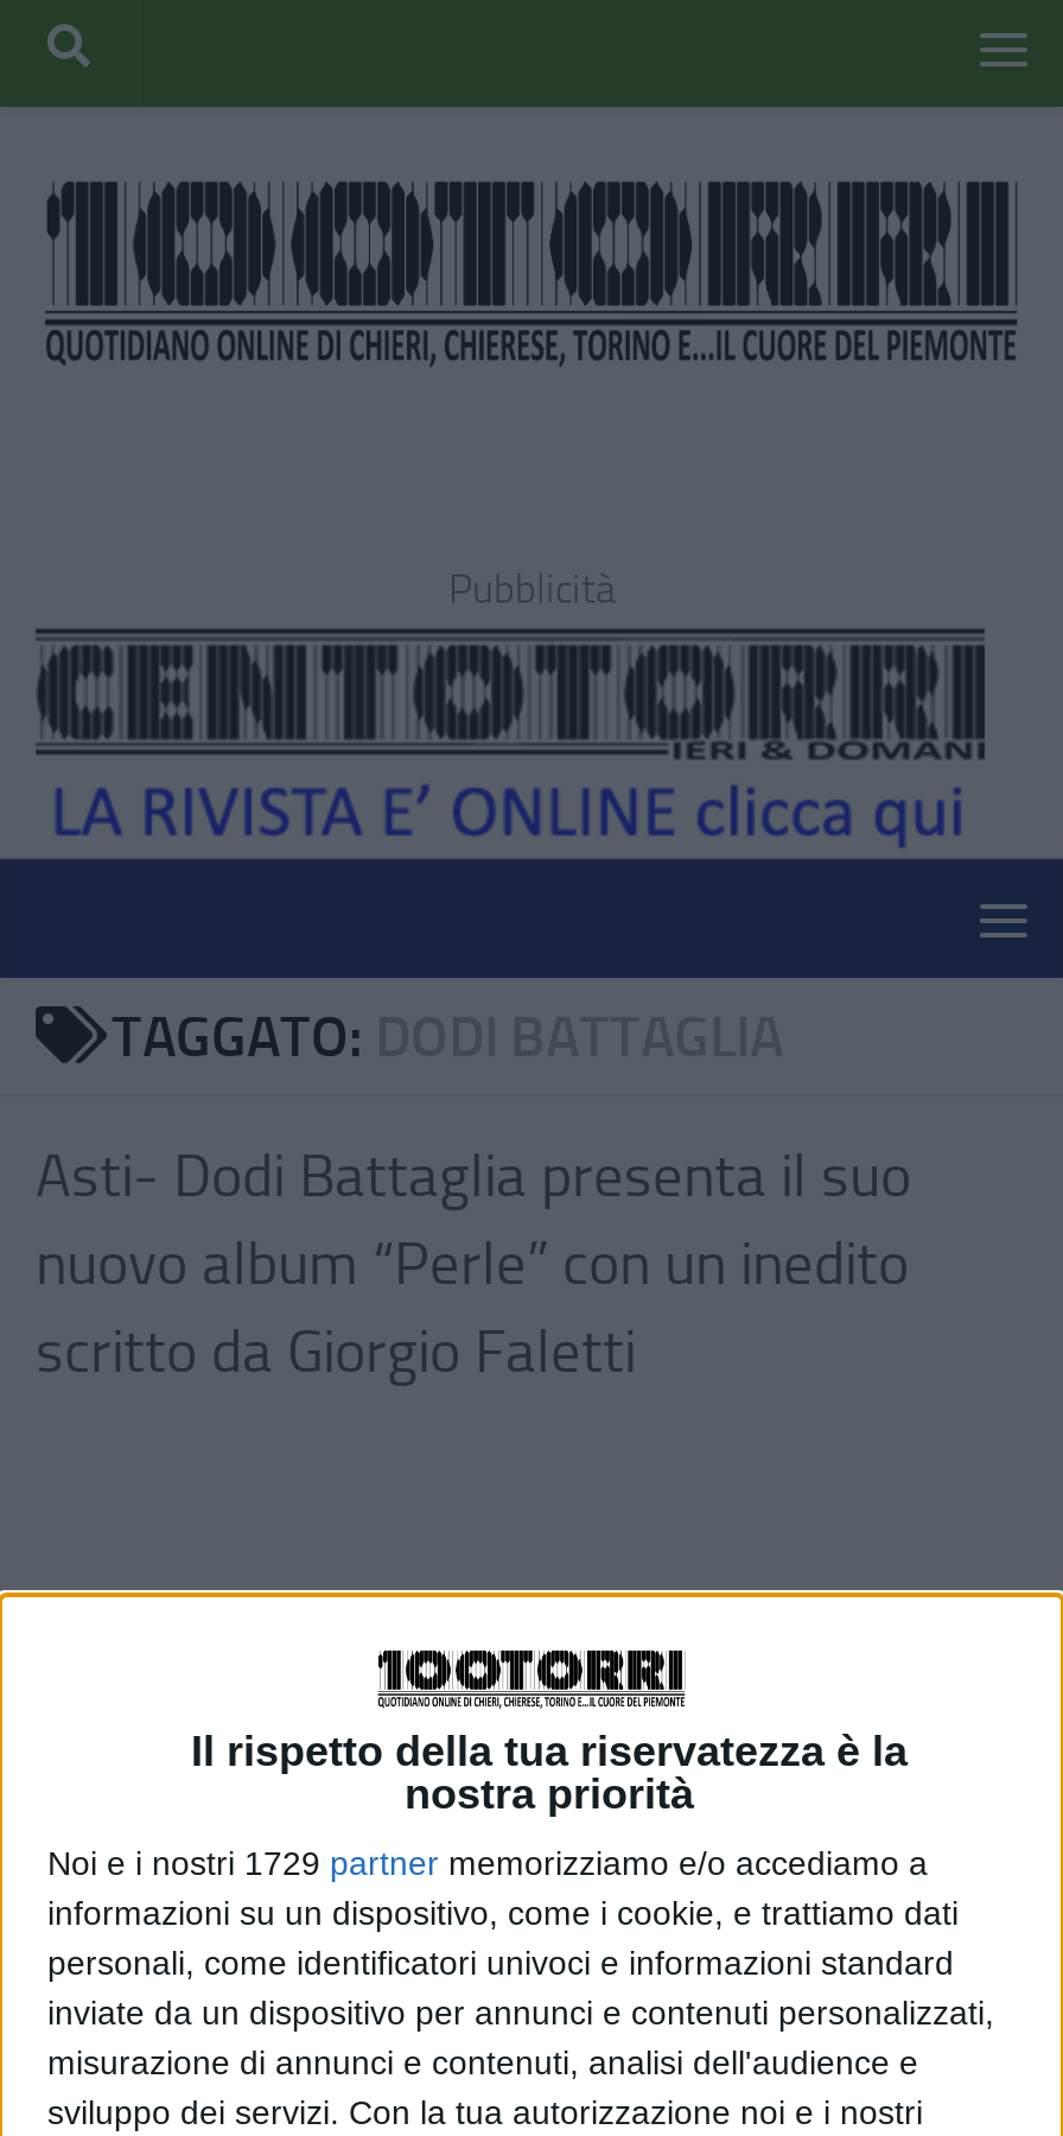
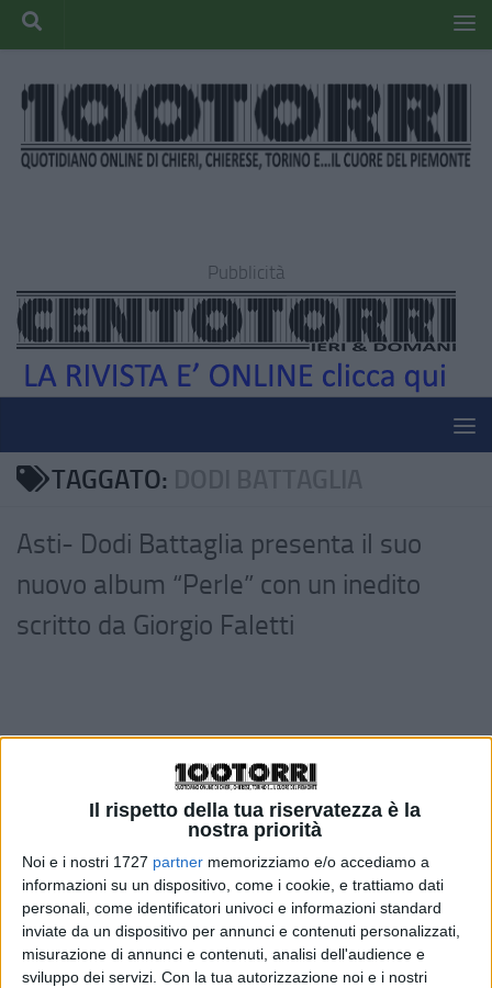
[47,1843,928,1881] Noi e i nostri 1729 partner memorizziamo e/o accediamo a -> [22,852,429,870] Noi e i nostri 1727 partner memorizziamo e/o accediamo a

